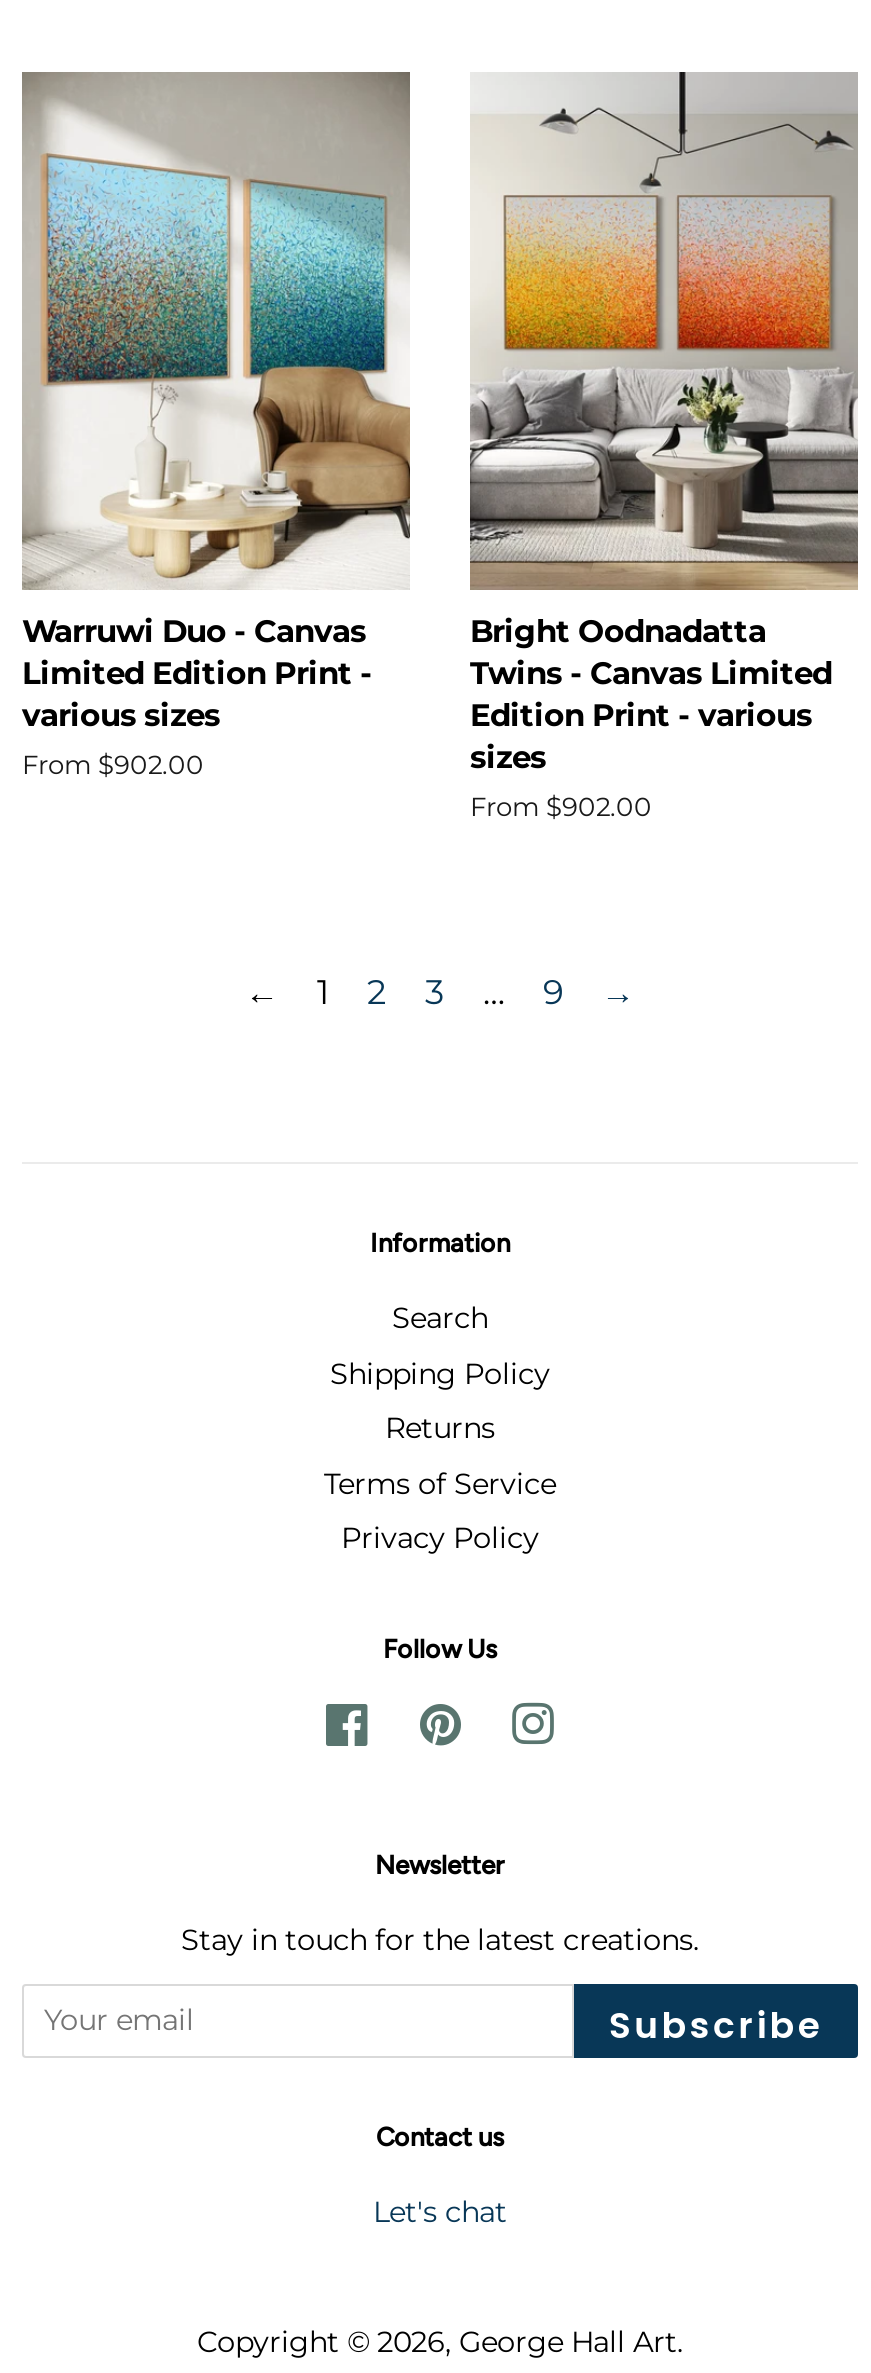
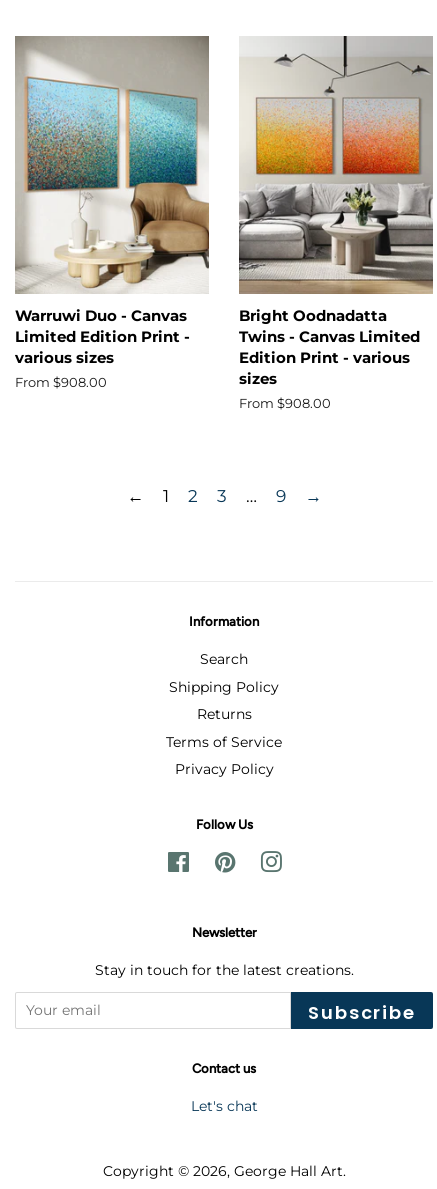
[22,750,204,780] From $902.00 -> [15,375,107,390] From $908.00
[470,792,652,822] From $902.00 -> [239,396,331,411] From $908.00

